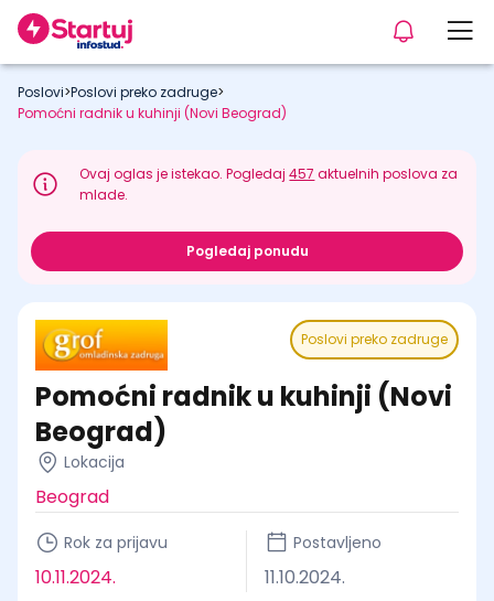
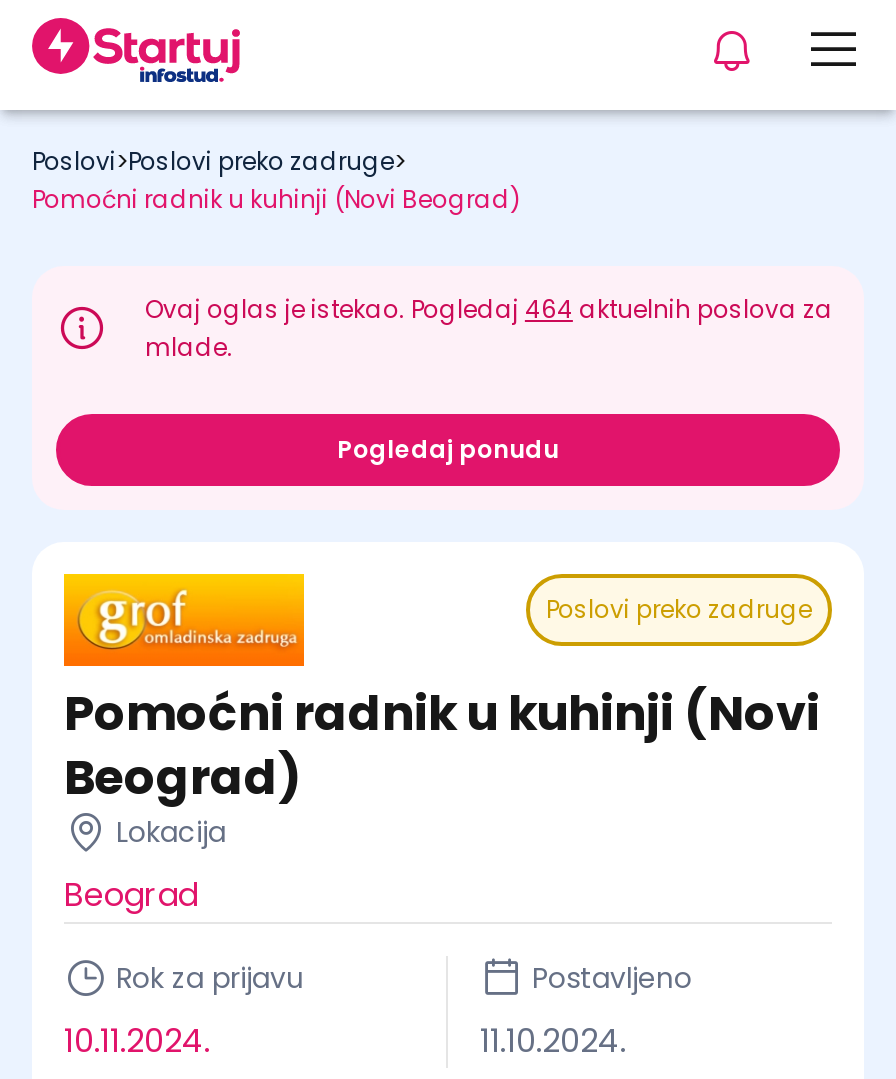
[80,164,458,183] Ovaj oglas je istekao. Pogledaj 457 aktuelnih poslova za -> [145,292,833,326] Ovaj oglas je istekao. Pogledaj 464 aktuelnih poslova za

